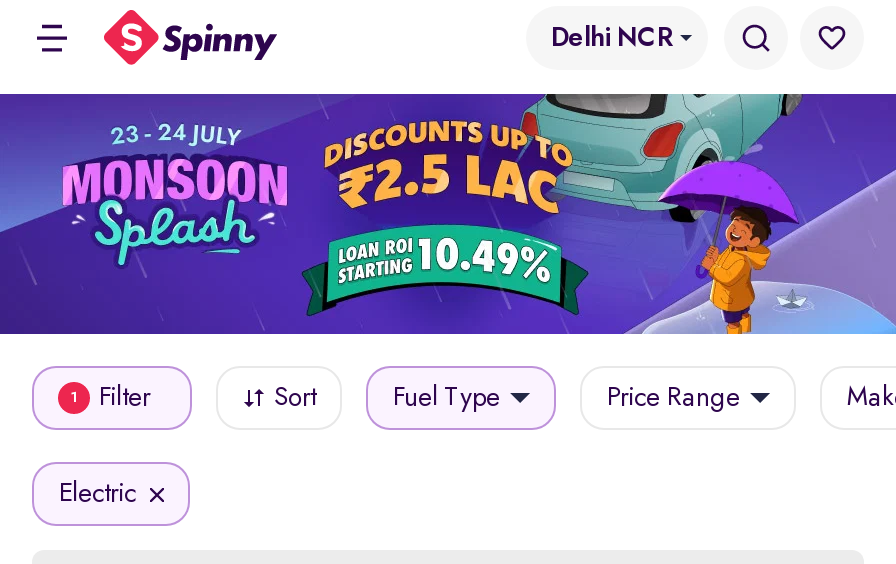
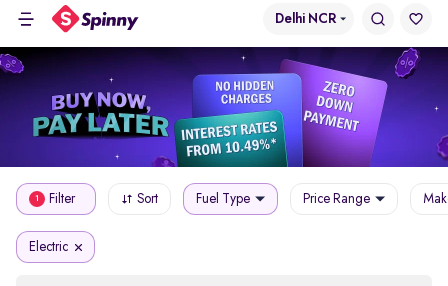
[6,92,890,336] [image] -> [3,46,445,168] [image]

